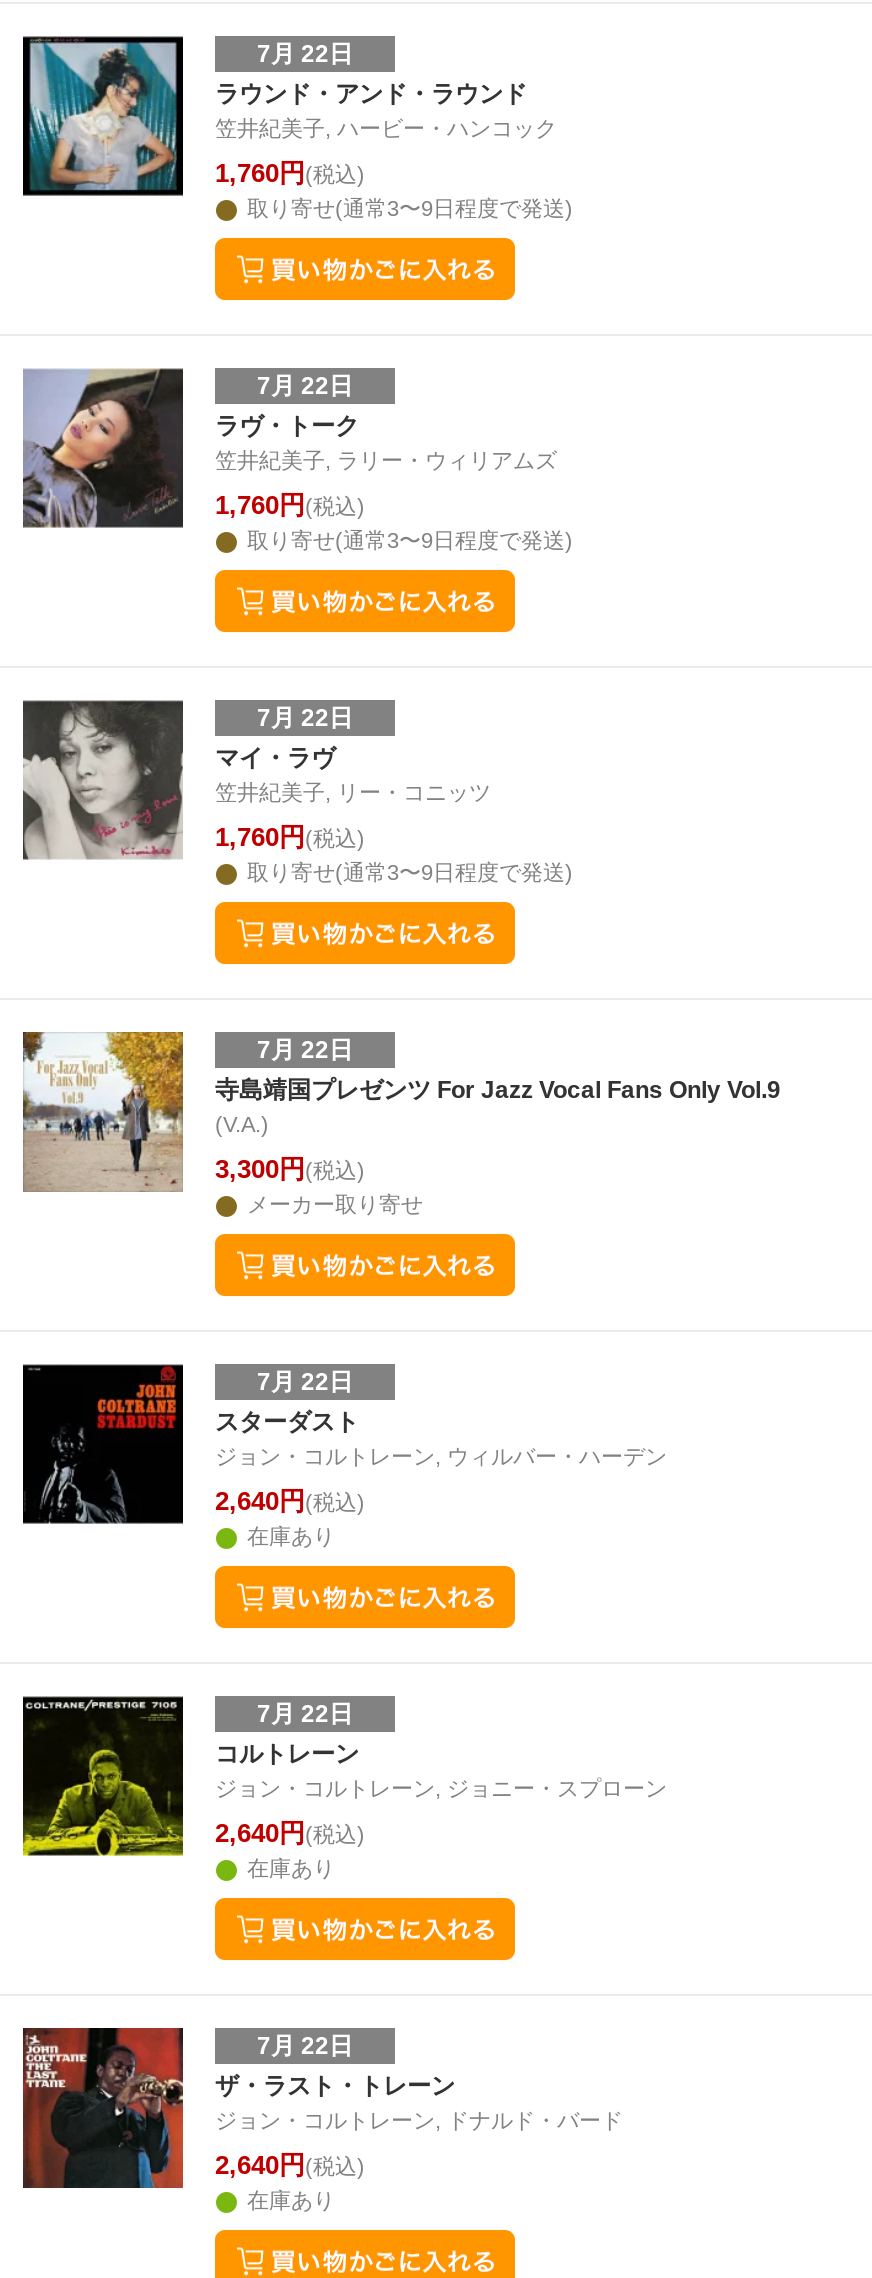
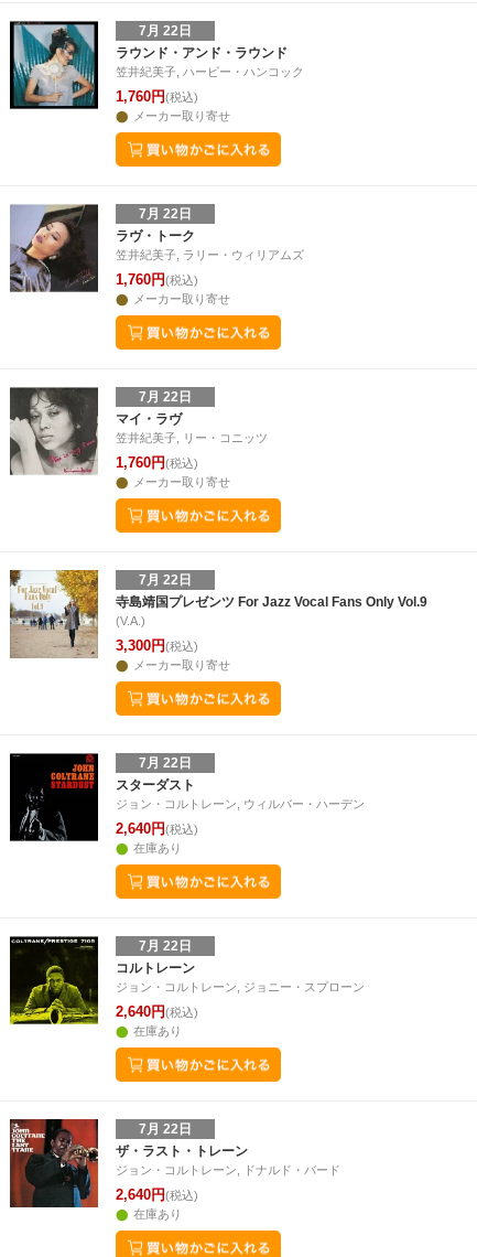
[247,196,573,220] 取り寄せ(通常3〜9日程度で発送) -> [133,109,230,122] メーカー取り寄せ
[247,528,573,552] 取り寄せ(通常3〜9日程度で発送) -> [133,292,230,305] メーカー取り寄せ
[247,860,573,884] 取り寄せ(通常3〜9日程度で発送) -> [133,475,230,488] メーカー取り寄せ

